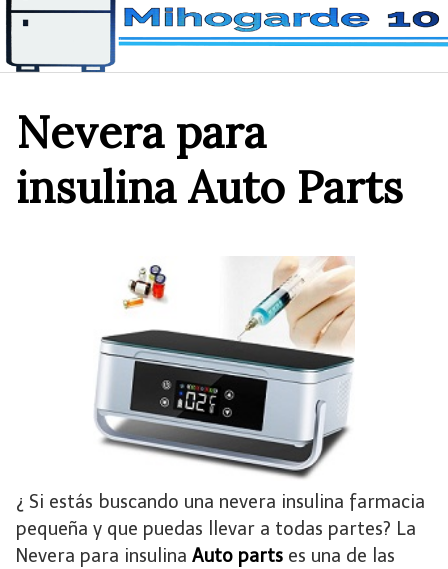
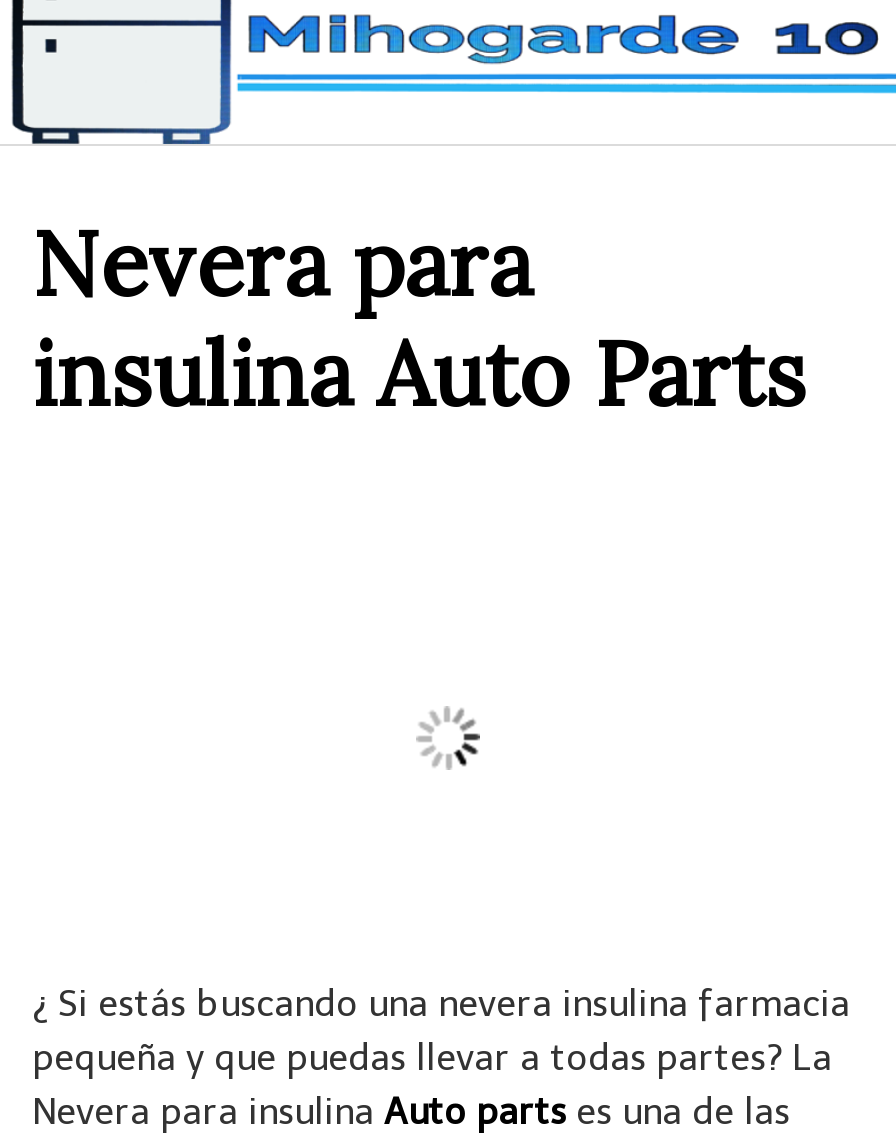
[94,256,355,479] [image] -> none

